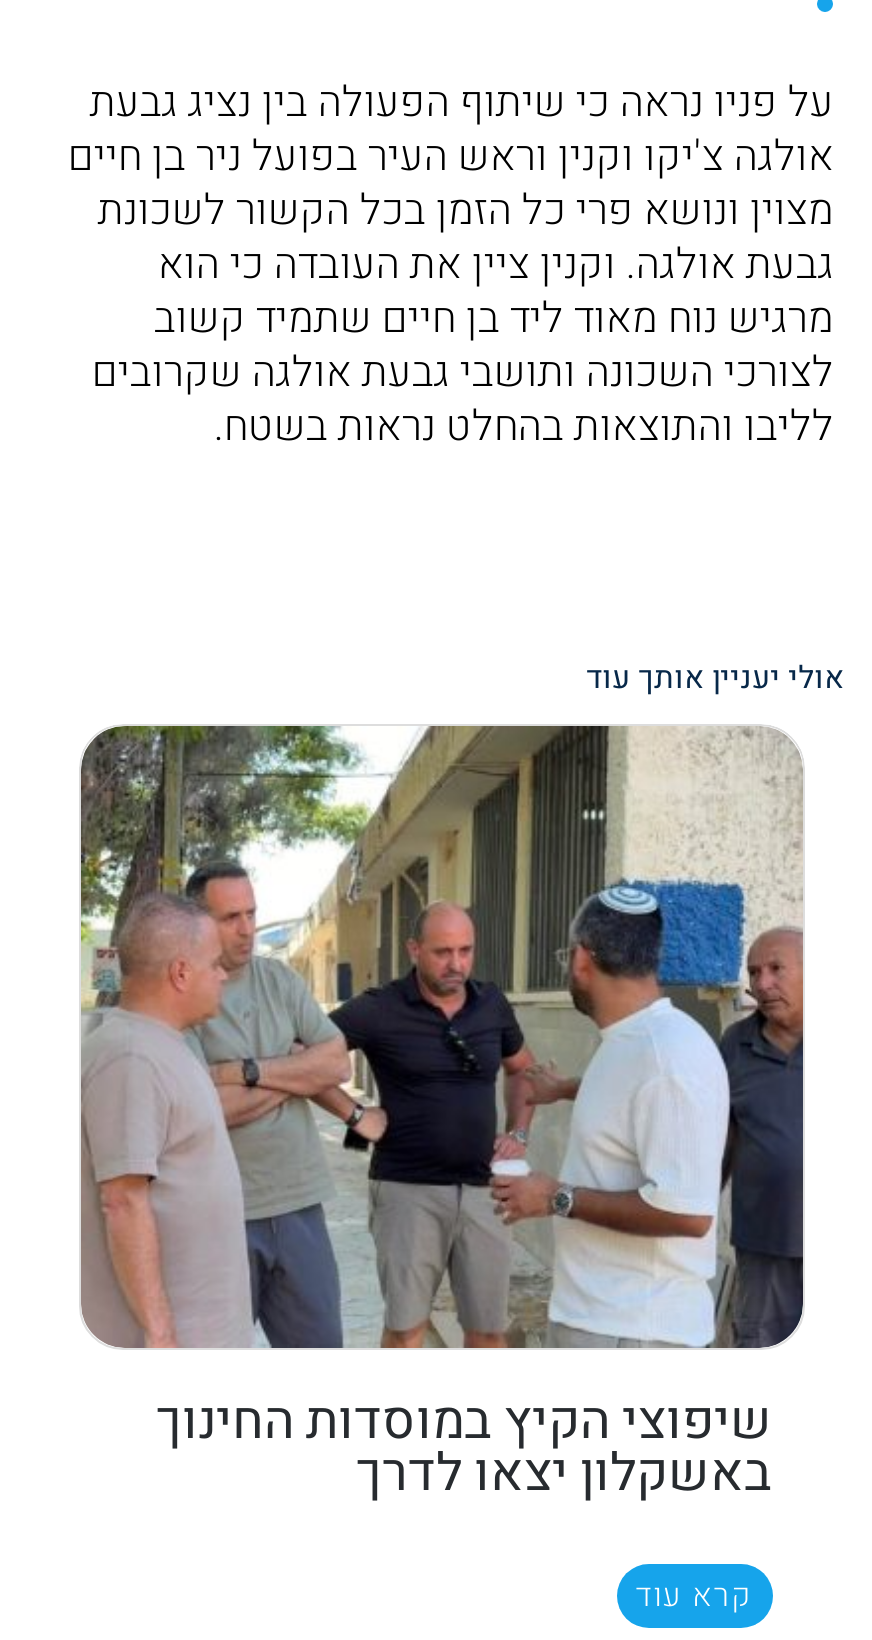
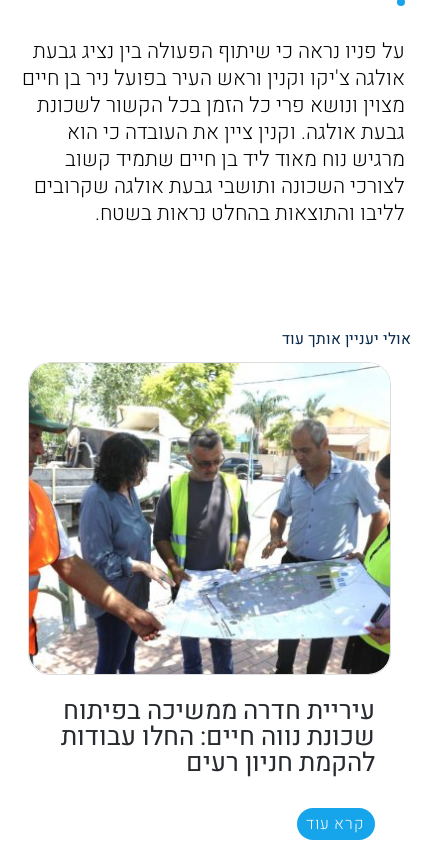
[79,724,805,1512] [image] | שיפוצי הקיץ במוסדות החינוך | באשקלון יצאו לדרך -> [28,362,391,782] [image] | עיריית חדרה ממשיכה בפיתוח | שכונת נווה חיים: החלו עבודות | להקמת חניון רעים

